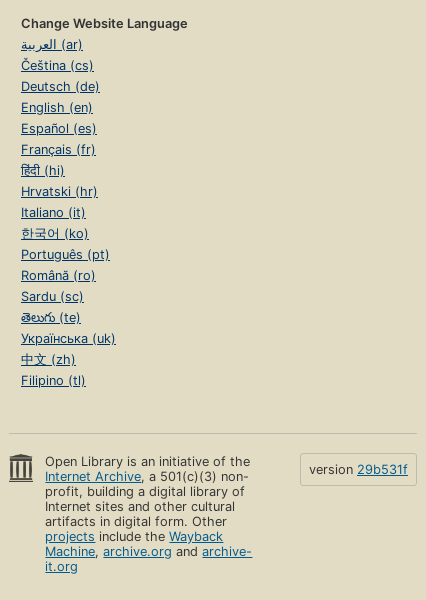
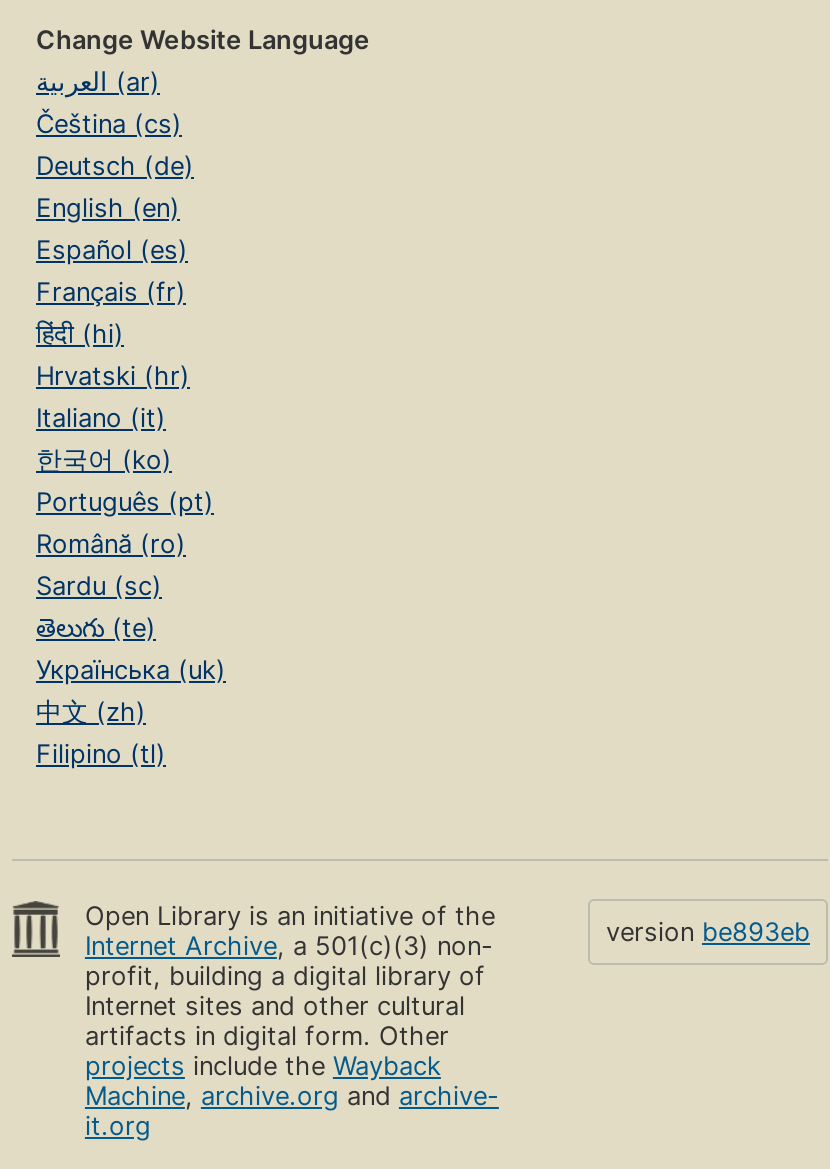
[309,462,408,477] version 29b531f -> [606,917,810,947] version be893eb

